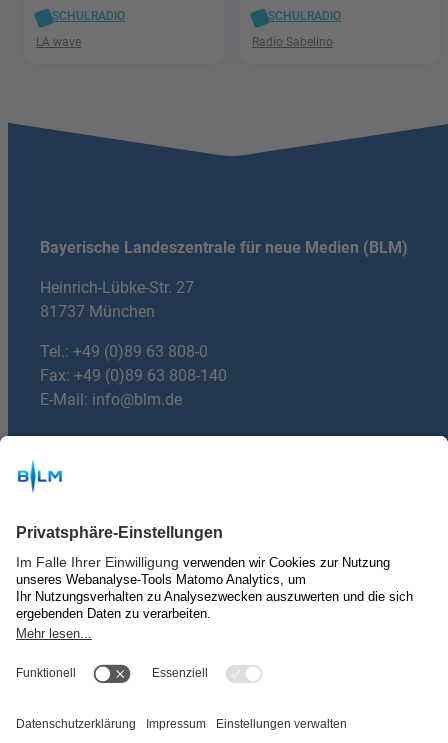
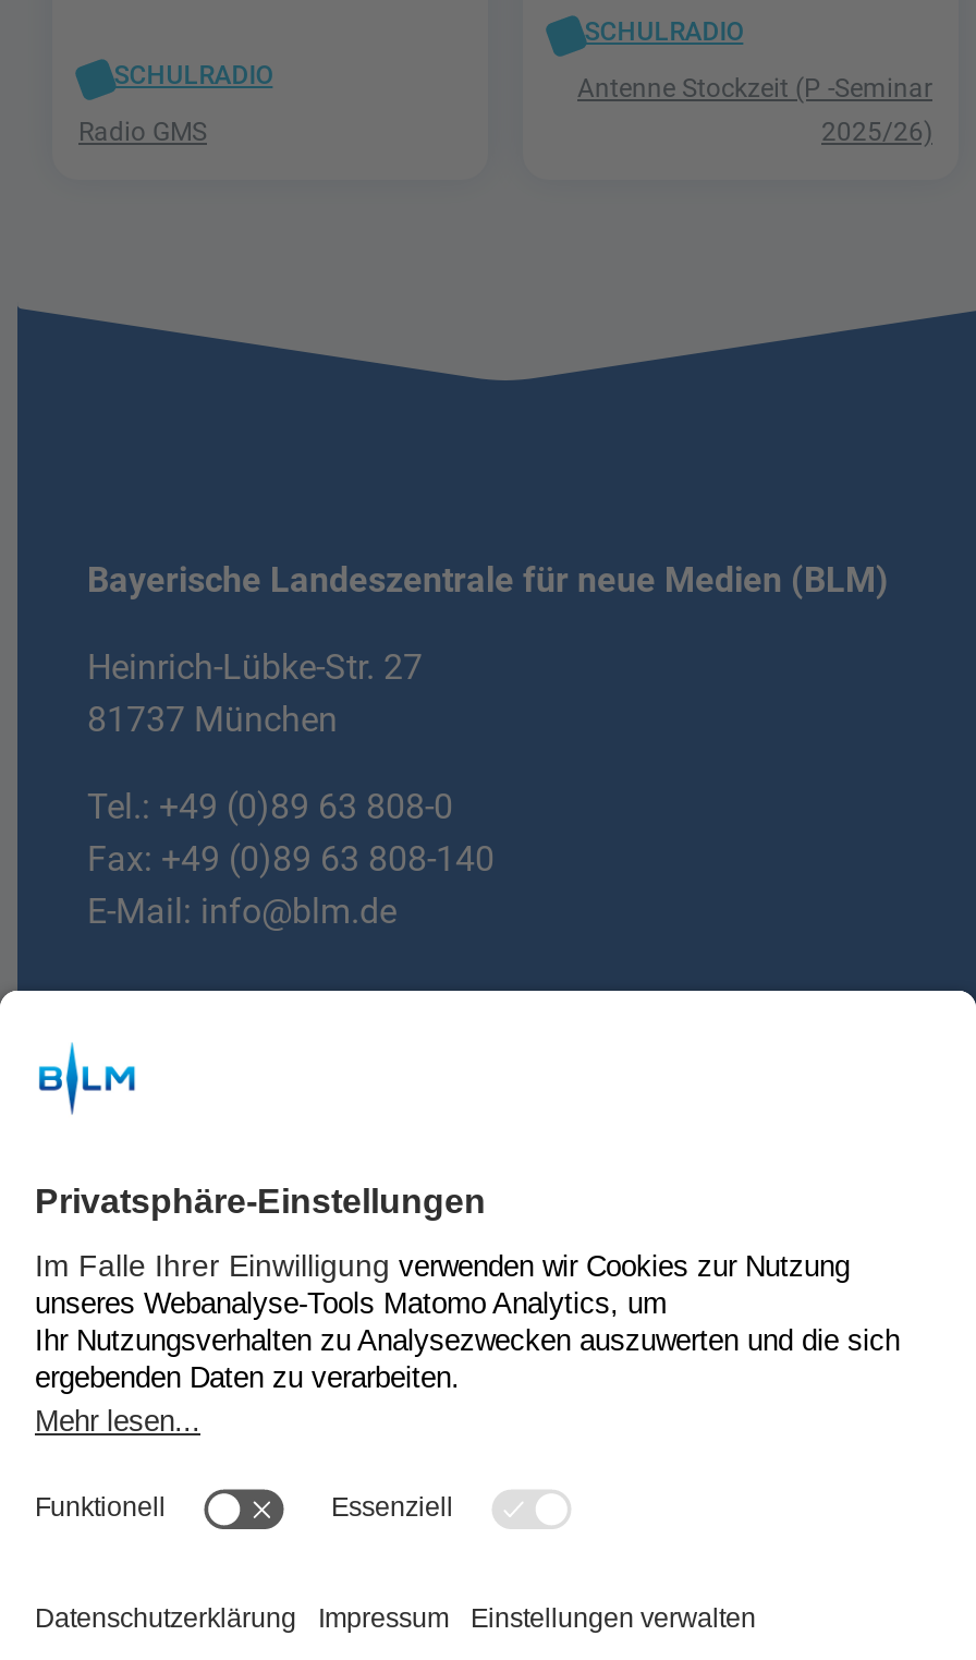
[36,35,81,49] LA wave -> [78,116,207,147] Radio GMS
[252,35,333,49] Radio Sabelino -> [577,73,932,147] Antenne Stockzeit (P -Seminar | 2025/26)

